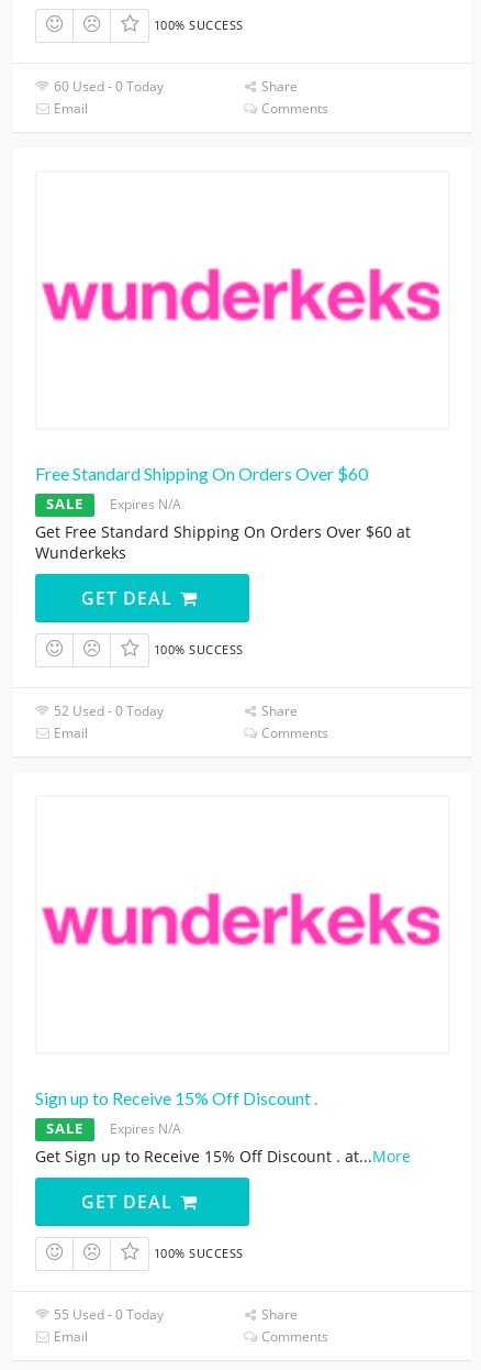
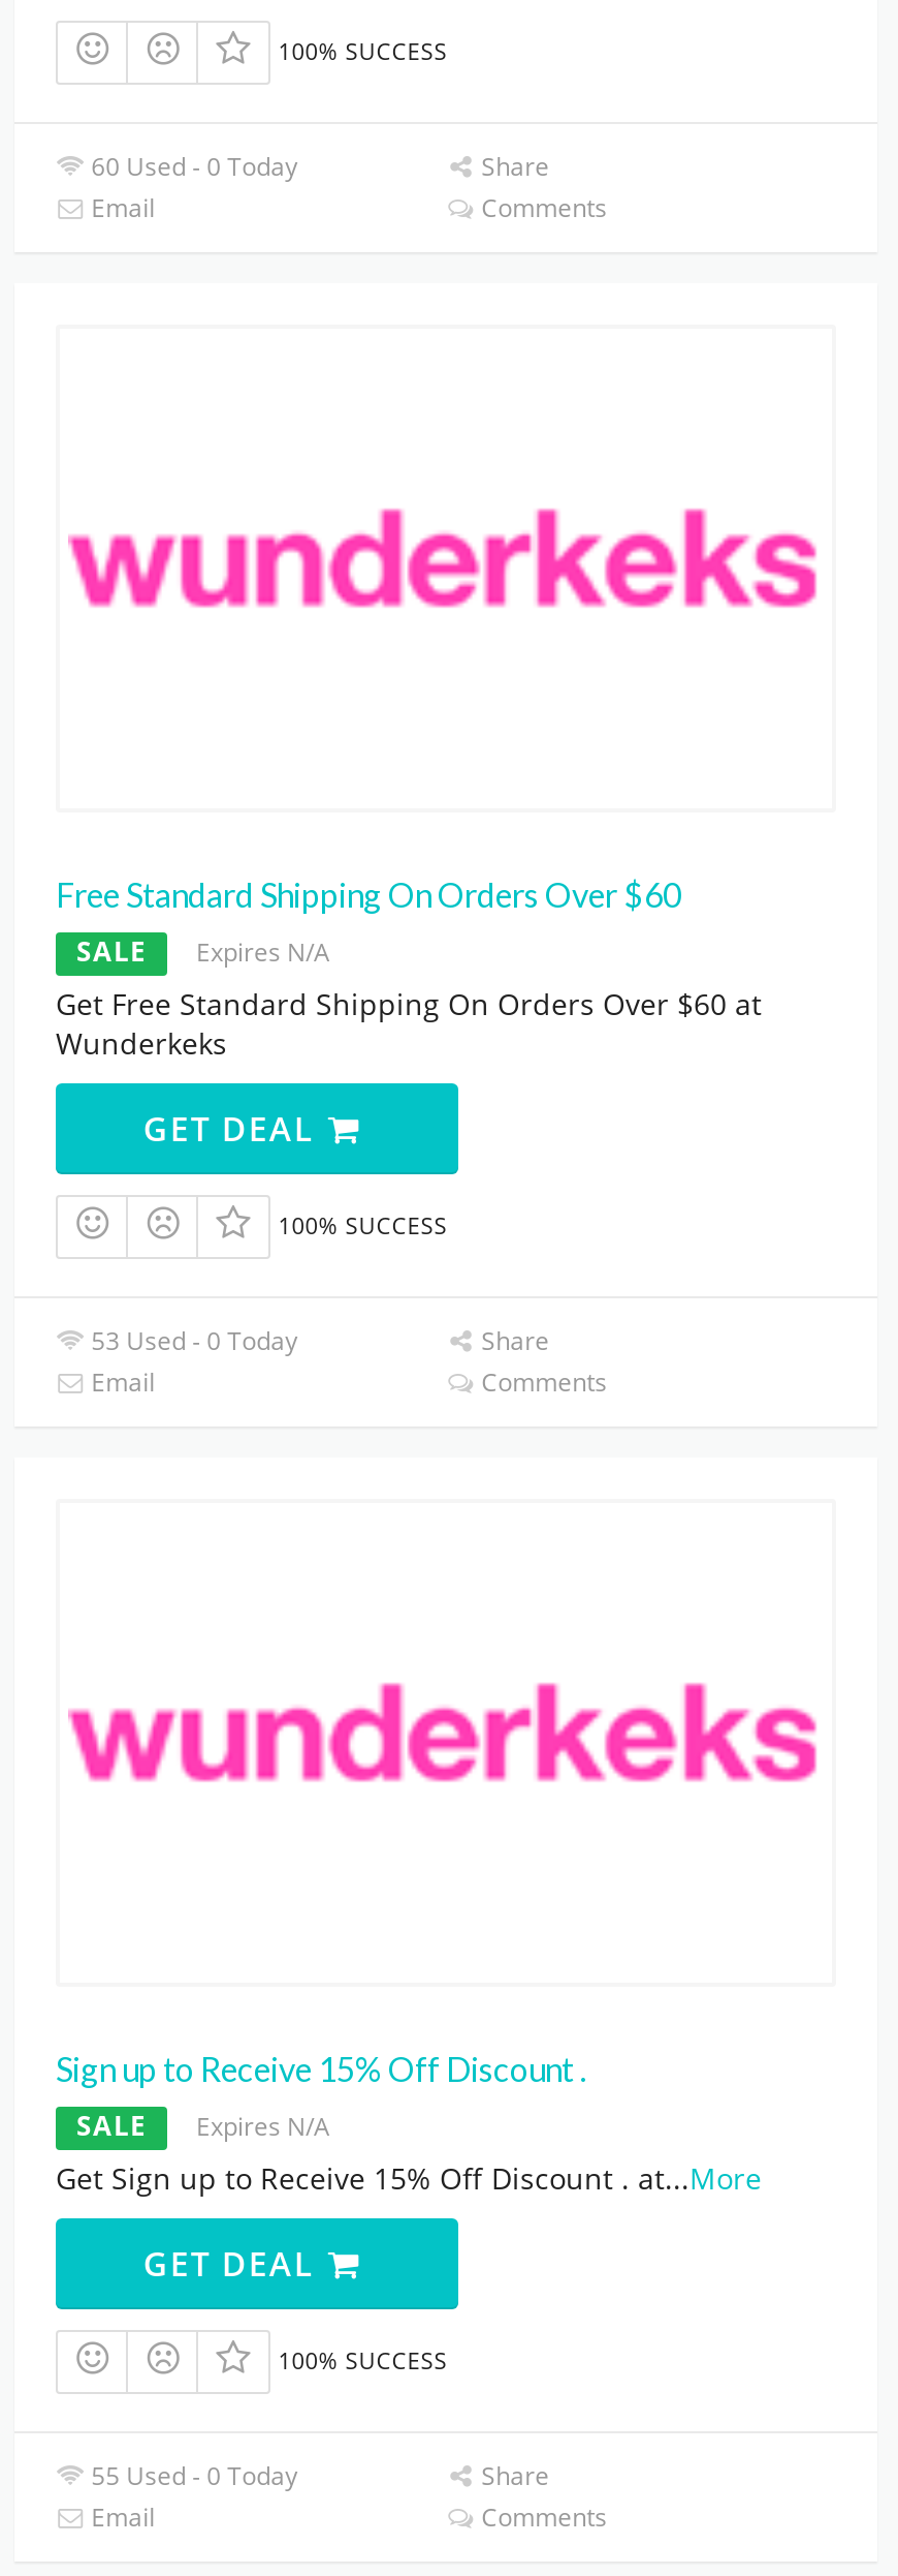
[51,702,164,721] 52 Used - 0 Today -> [85,1324,298,1359] 53 Used - 0 Today

